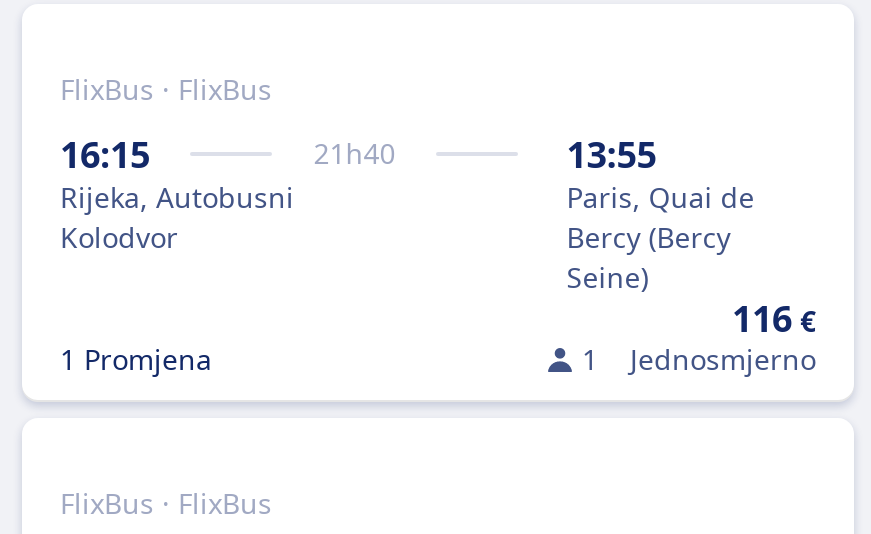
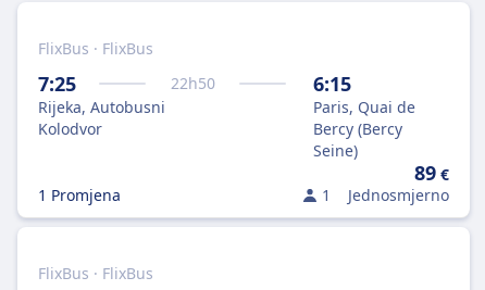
[60,130,150,178] 16:15 -> [38,71,76,97] 7:25
[313,134,395,172] 21 h40 -> [170,73,215,93] 22 h50
[567,130,657,178] 13:55 -> [314,71,352,97] 6:15
[732,294,816,342] 116 € -> [414,160,449,186] 89 €

